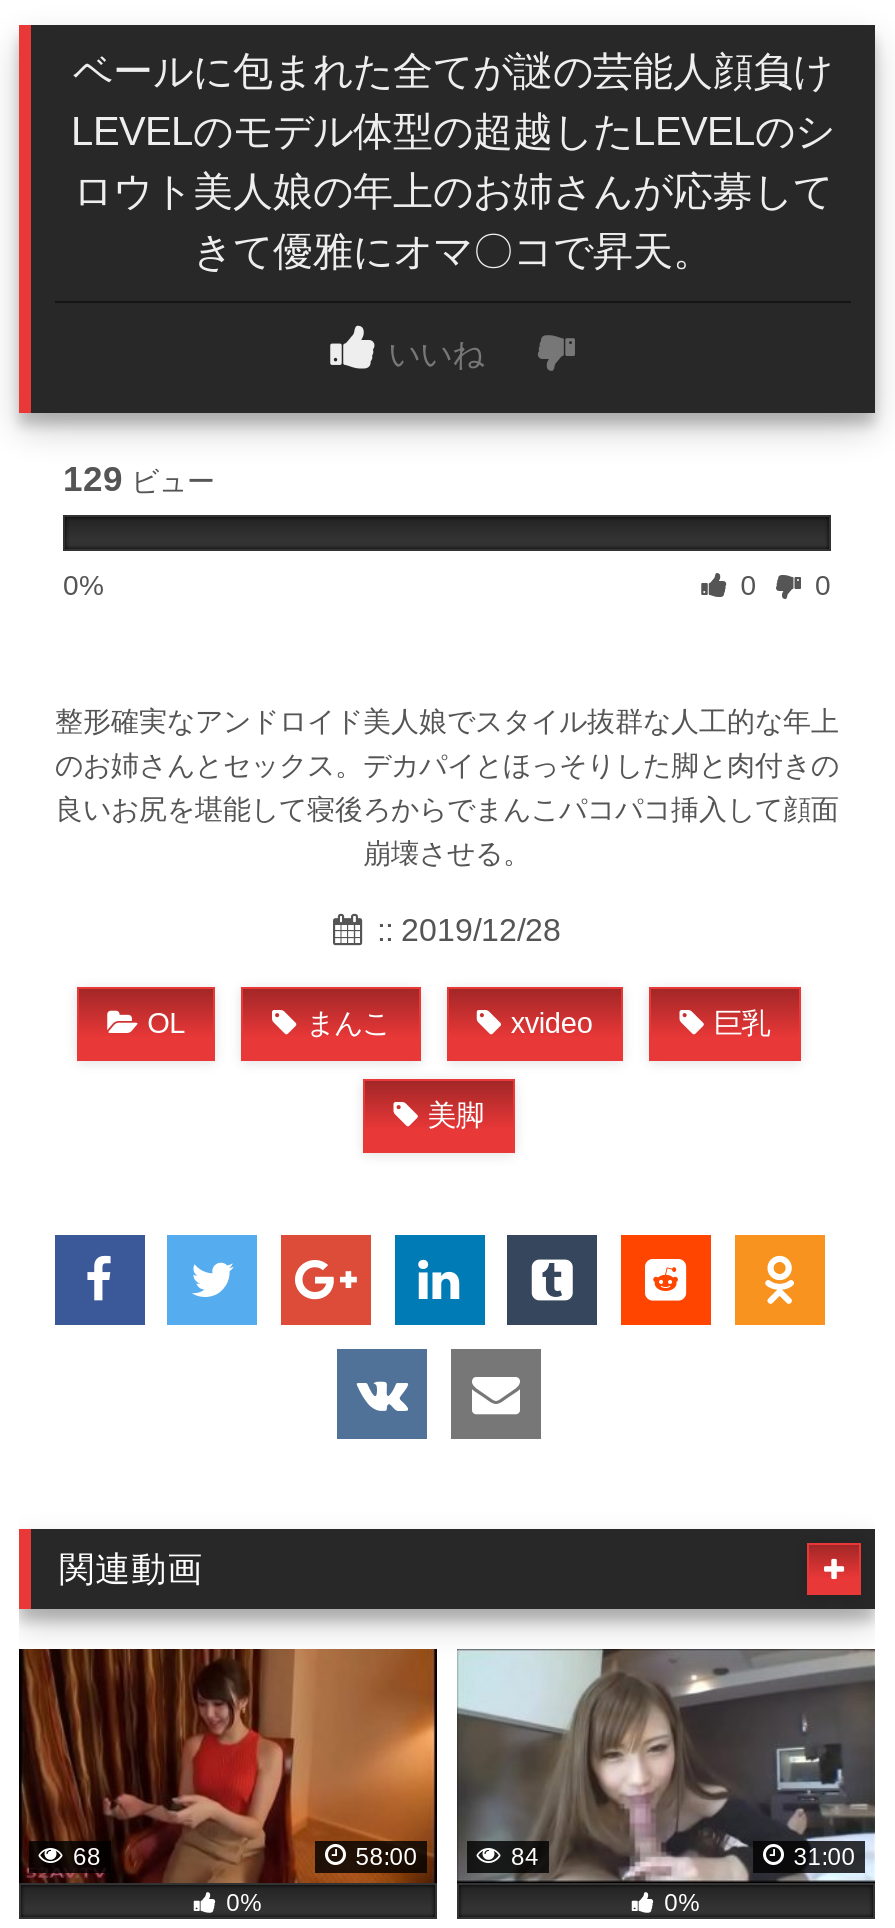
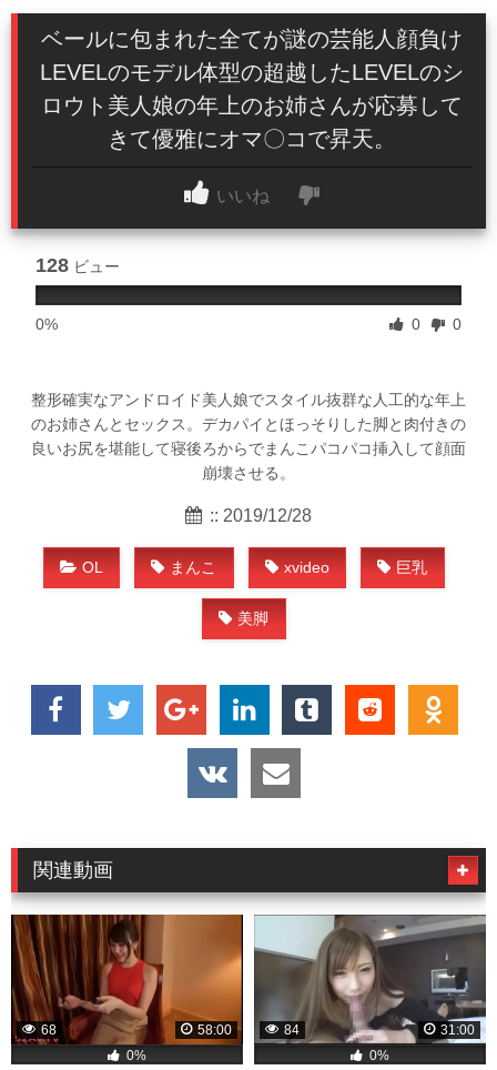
[63,458,215,498] 129ビュー -> [35,254,120,276] 128ビュー

